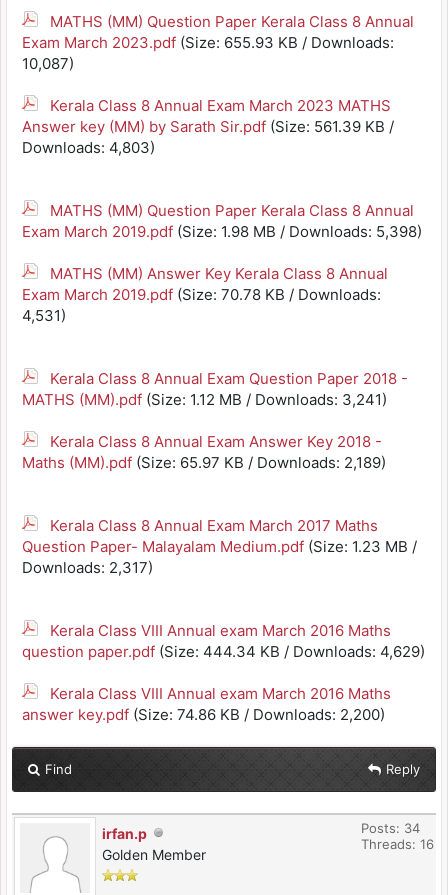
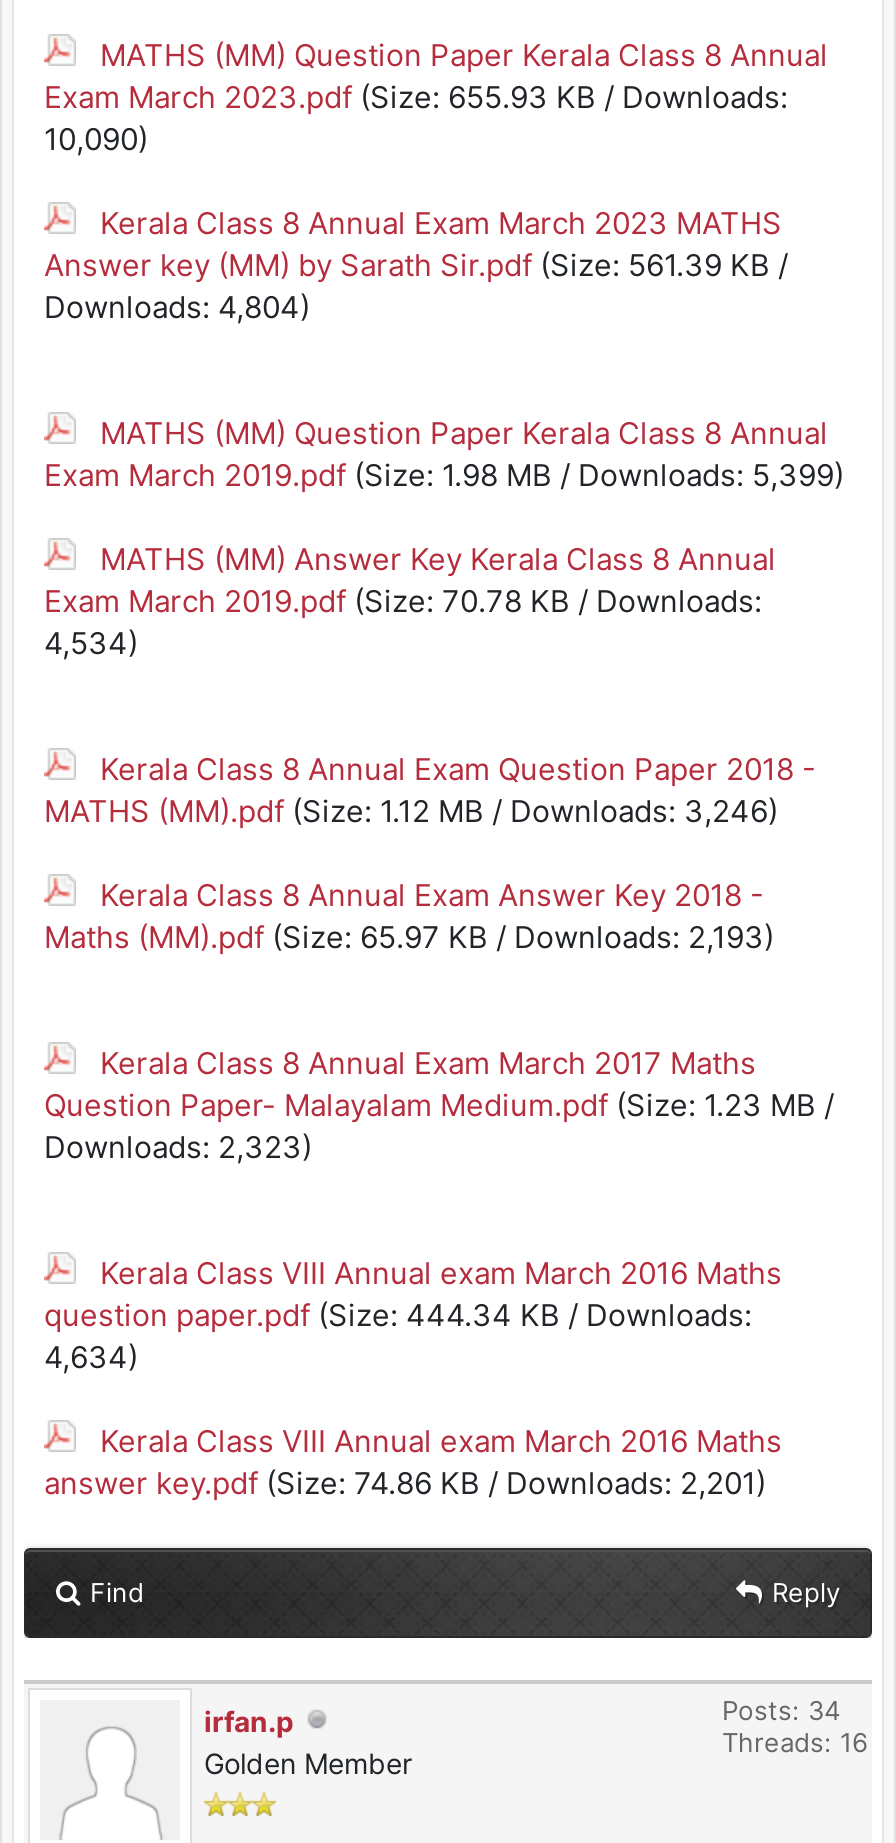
[22,54,74,73] 10,087) -> [44,120,148,158] 10,090)
[22,138,155,157] Downloads: 4,803) -> [44,288,310,326] Downloads: 4,804)
[22,222,422,241] Exam March 2019.pdf (Size: 1.98 MB / Downloads: 5,398) -> [44,456,844,494] Exam March 2019.pdf (Size: 1.98 MB / Downloads: 5,399)
[22,306,66,325] 4,531) -> [44,624,138,662] 4,534)
[22,390,387,409] MATHS (MM).pdf (Size: 1.12 MB / Downloads: 3,241) -> [44,792,778,830] MATHS (MM).pdf (Size: 1.12 MB / Downloads: 3,246)
[22,453,386,472] Maths (MM).pdf (Size: 65.97 KB / Downloads: 2,189) -> [44,918,774,956] Maths (MM).pdf (Size: 65.97 KB / Downloads: 2,193)
[22,558,153,577] Downloads: 2,317) -> [44,1128,312,1166] Downloads: 2,323)
[22,642,425,661] question paper.pdf (Size: 444.34 KB / Downloads: 4,629) -> [44,1296,752,1376] question paper.pdf (Size: 444.34 KB / Downloads: | 4,634)
[22,705,385,724] answer key.pdf (Size: 74.86 KB / Downloads: 2,200) -> [44,1464,766,1502] answer key.pdf (Size: 74.86 KB / Downloads: 2,201)

